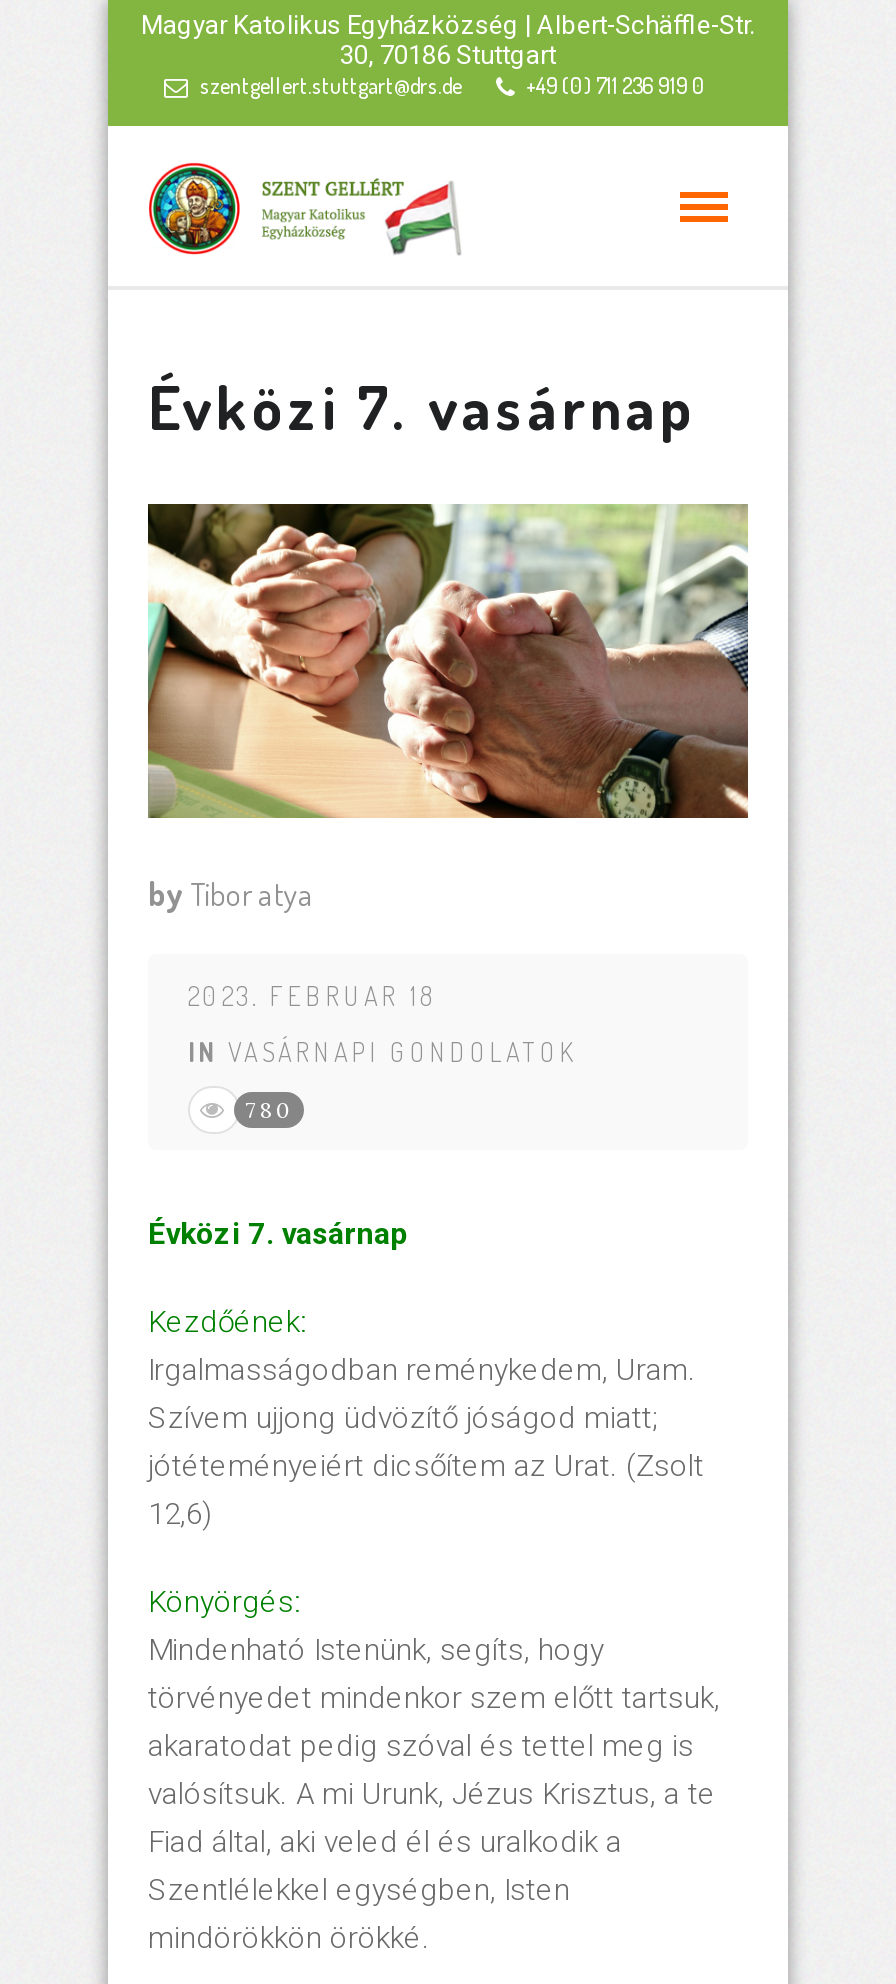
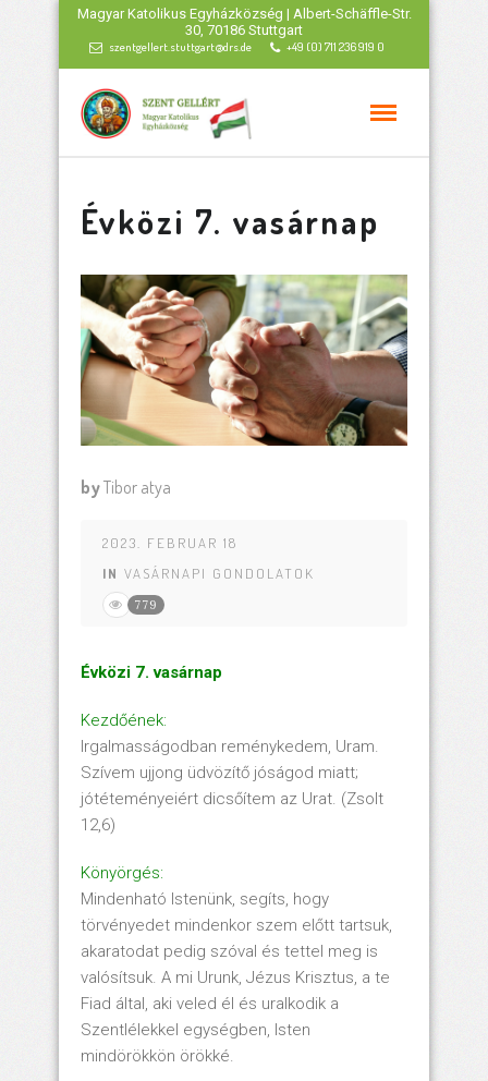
[246,1097,292,1125] 780 -> [134,597,158,613] 779

